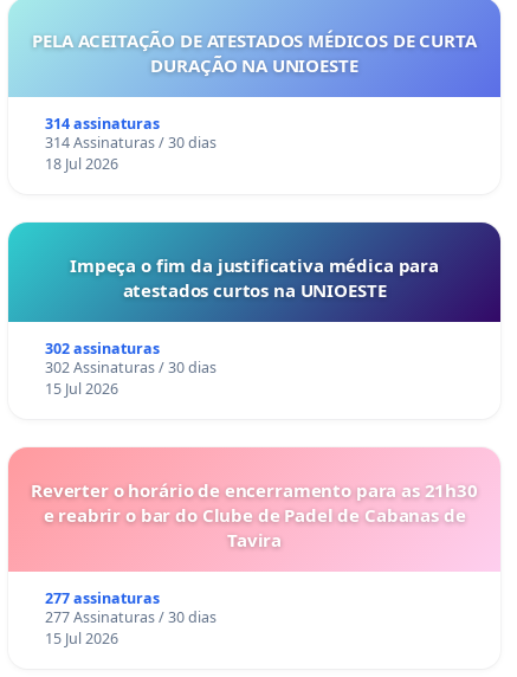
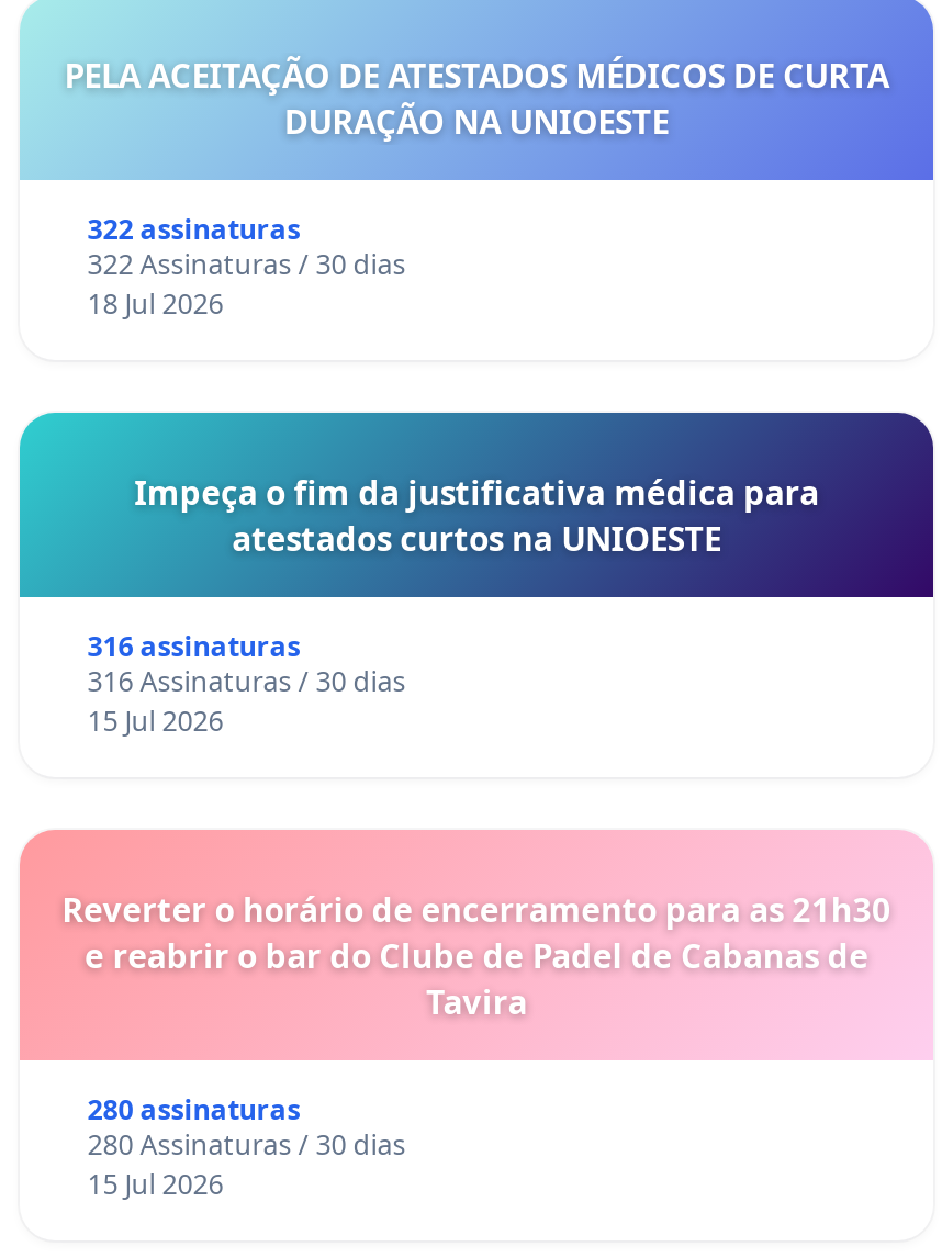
[45,114,159,134] 314 assinaturas -> [87,212,300,249] 322 assinaturas
[45,133,216,153] 314 Assinaturas / 30 dias -> [87,247,406,284] 322 Assinaturas / 30 dias
[45,339,159,359] 302 assinaturas -> [87,629,300,666] 316 assinaturas
[45,358,216,378] 302 Assinaturas / 30 dias -> [87,664,406,701] 316 Assinaturas / 30 dias
[45,589,159,609] 277 assinaturas -> [87,1092,300,1129] 280 assinaturas
[45,608,216,628] 277 Assinaturas / 30 dias -> [87,1127,406,1164] 280 Assinaturas / 30 dias

